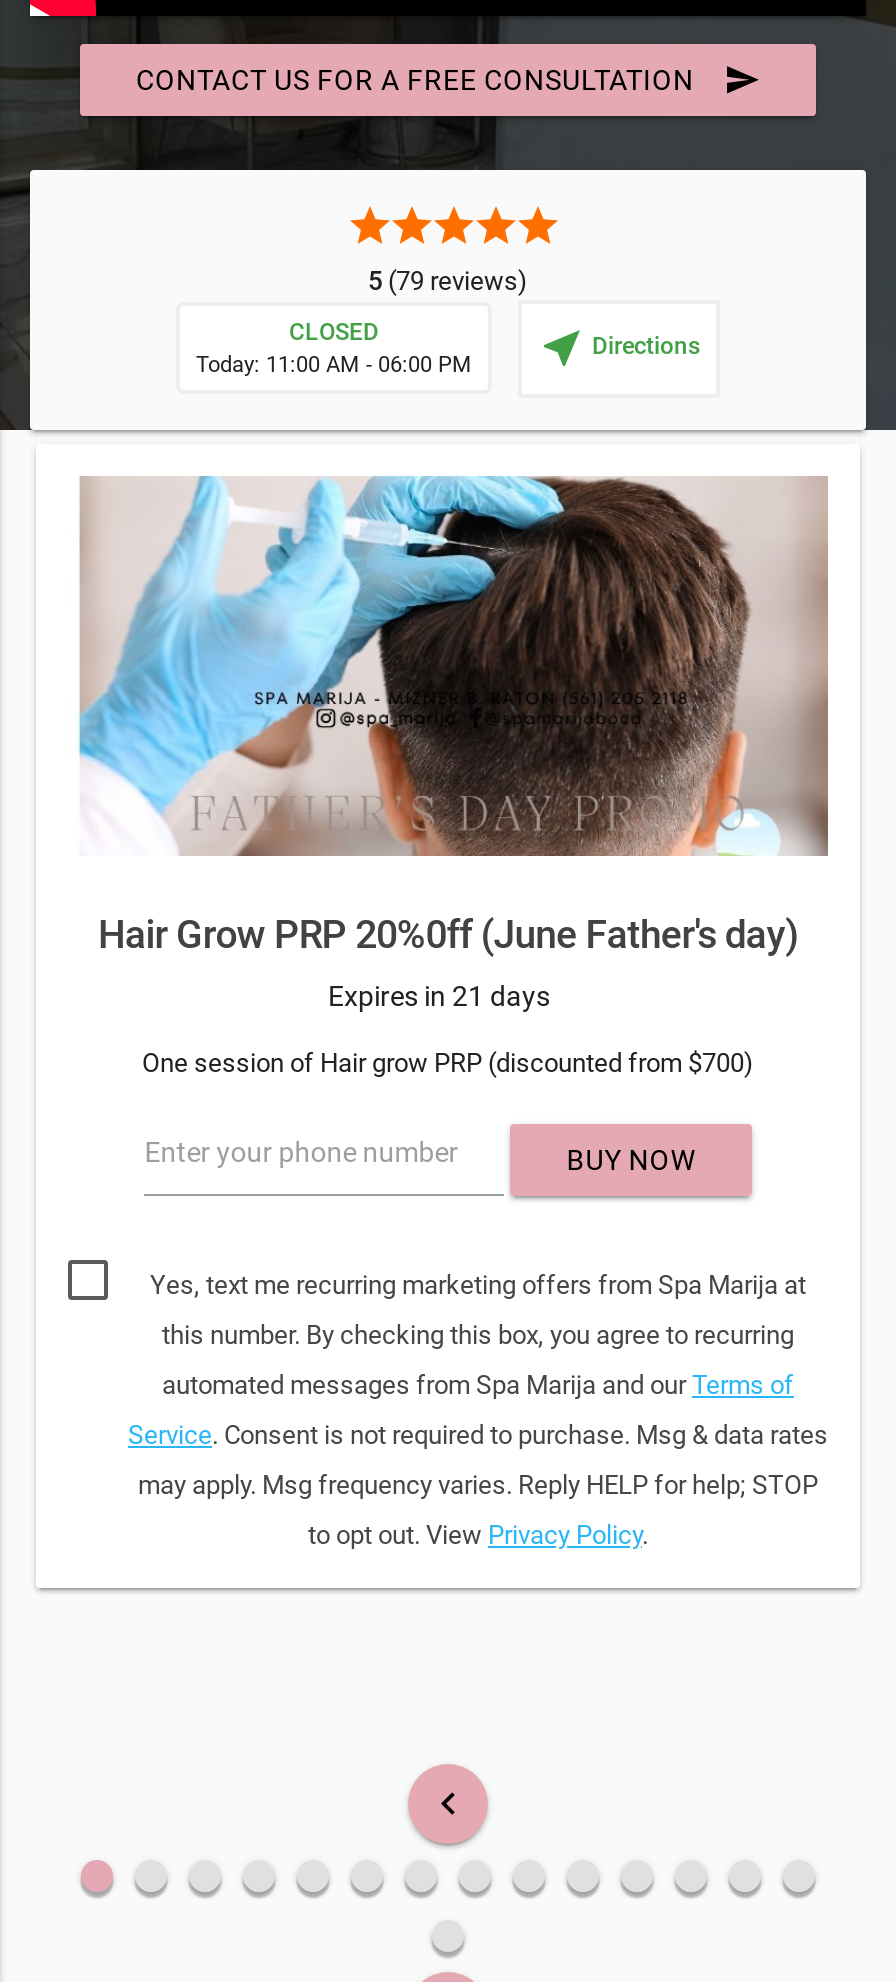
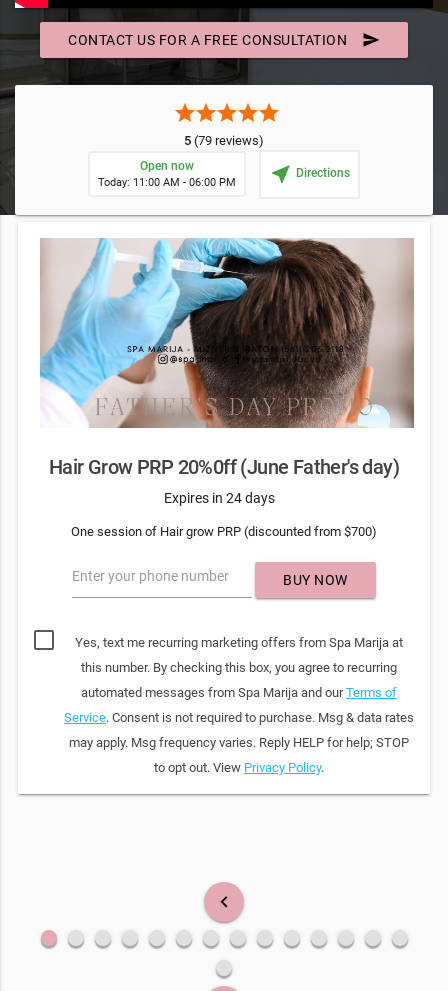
[289,319,379,347] CLOSED -> [140,159,194,173] Open now
[328,980,550,1012] Expires in 21 days -> [164,490,275,506] Expires in 24 days

